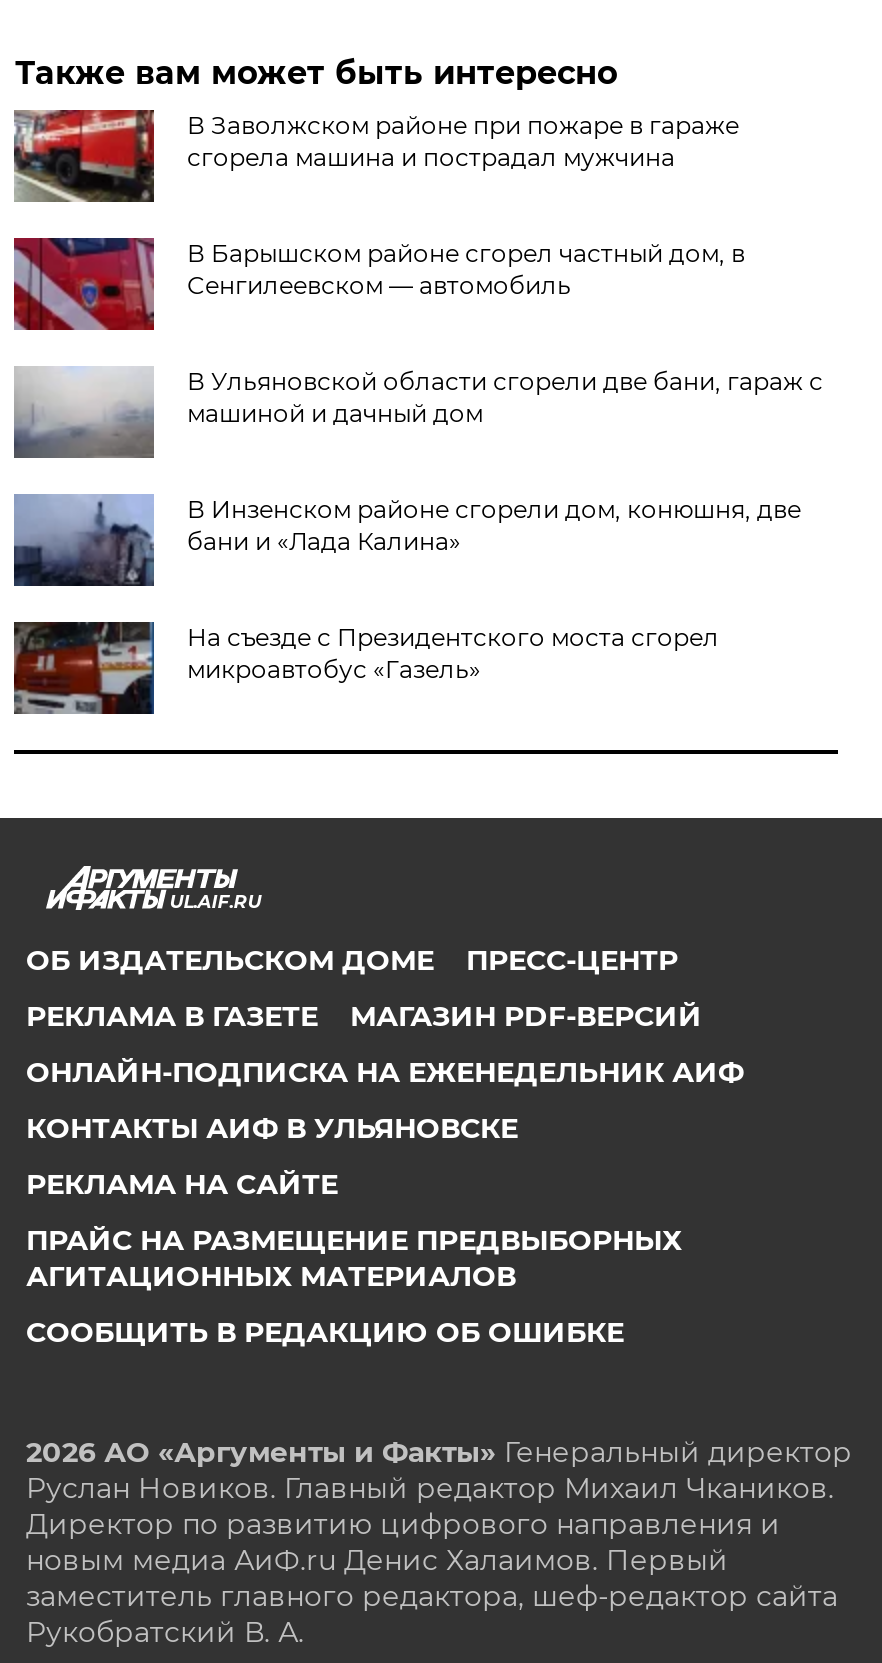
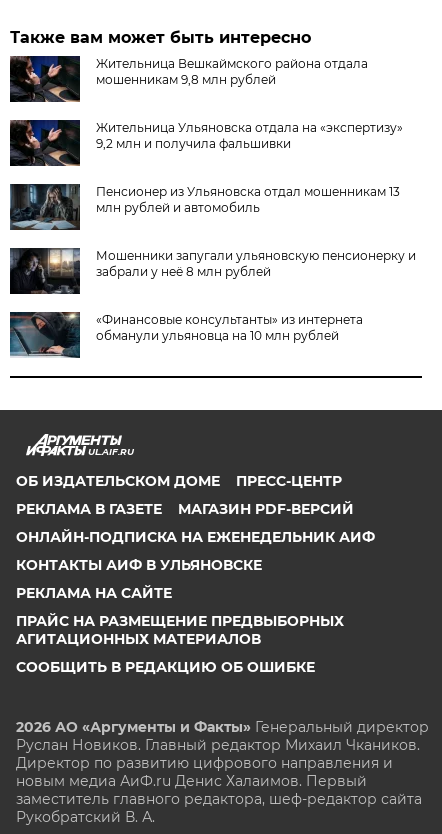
[12,108,739,204] [image] | В Заволжском районе при пожаре в гараже | сгорела машина и пострадал мужчина -> [9,55,368,103] [image] | Жительница Вешкаймского района отдала | мошенникам 9,8 млн рублей
[12,236,745,332] [image] | В Барышском районе сгорел частный дом, в | Сенгилеевском — автомобиль -> [9,119,403,167] [image] | Жительница Ульяновска отдала на «экспертизу» | 9,2 млн и получила фальшивки
[14,366,823,458] [image] | В Ульяновской области сгорели две бани, гараж с | машиной и дачный дом -> [10,183,400,230] [image] | Пенсионер из Ульяновска отдал мошенникам 13 | млн рублей и автомобиль
[12,494,801,586] [image] | В Инзенском районе сгорели дом, конюшня, две | бани и «Лада Калина» -> [10,247,416,294] [image] | Мошенники запугали ульяновскую пенсионерку и | забрали у неё 8 млн рублей
[12,622,719,716] [image] | На съезде с Президентского моста сгорел | микроавтобус «Газель» -> [10,312,363,359] [image] | «Финансовые консультанты» из интернета | обманули ульяновца на 10 млн рублей

